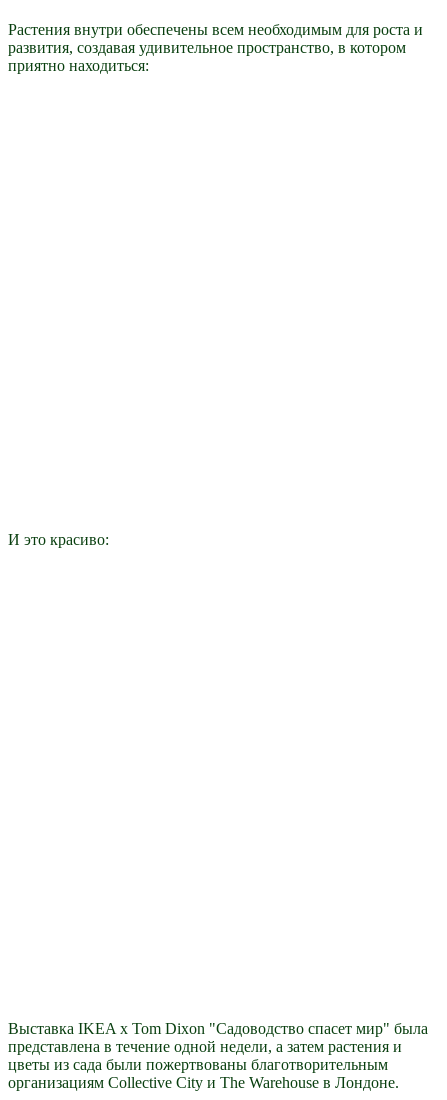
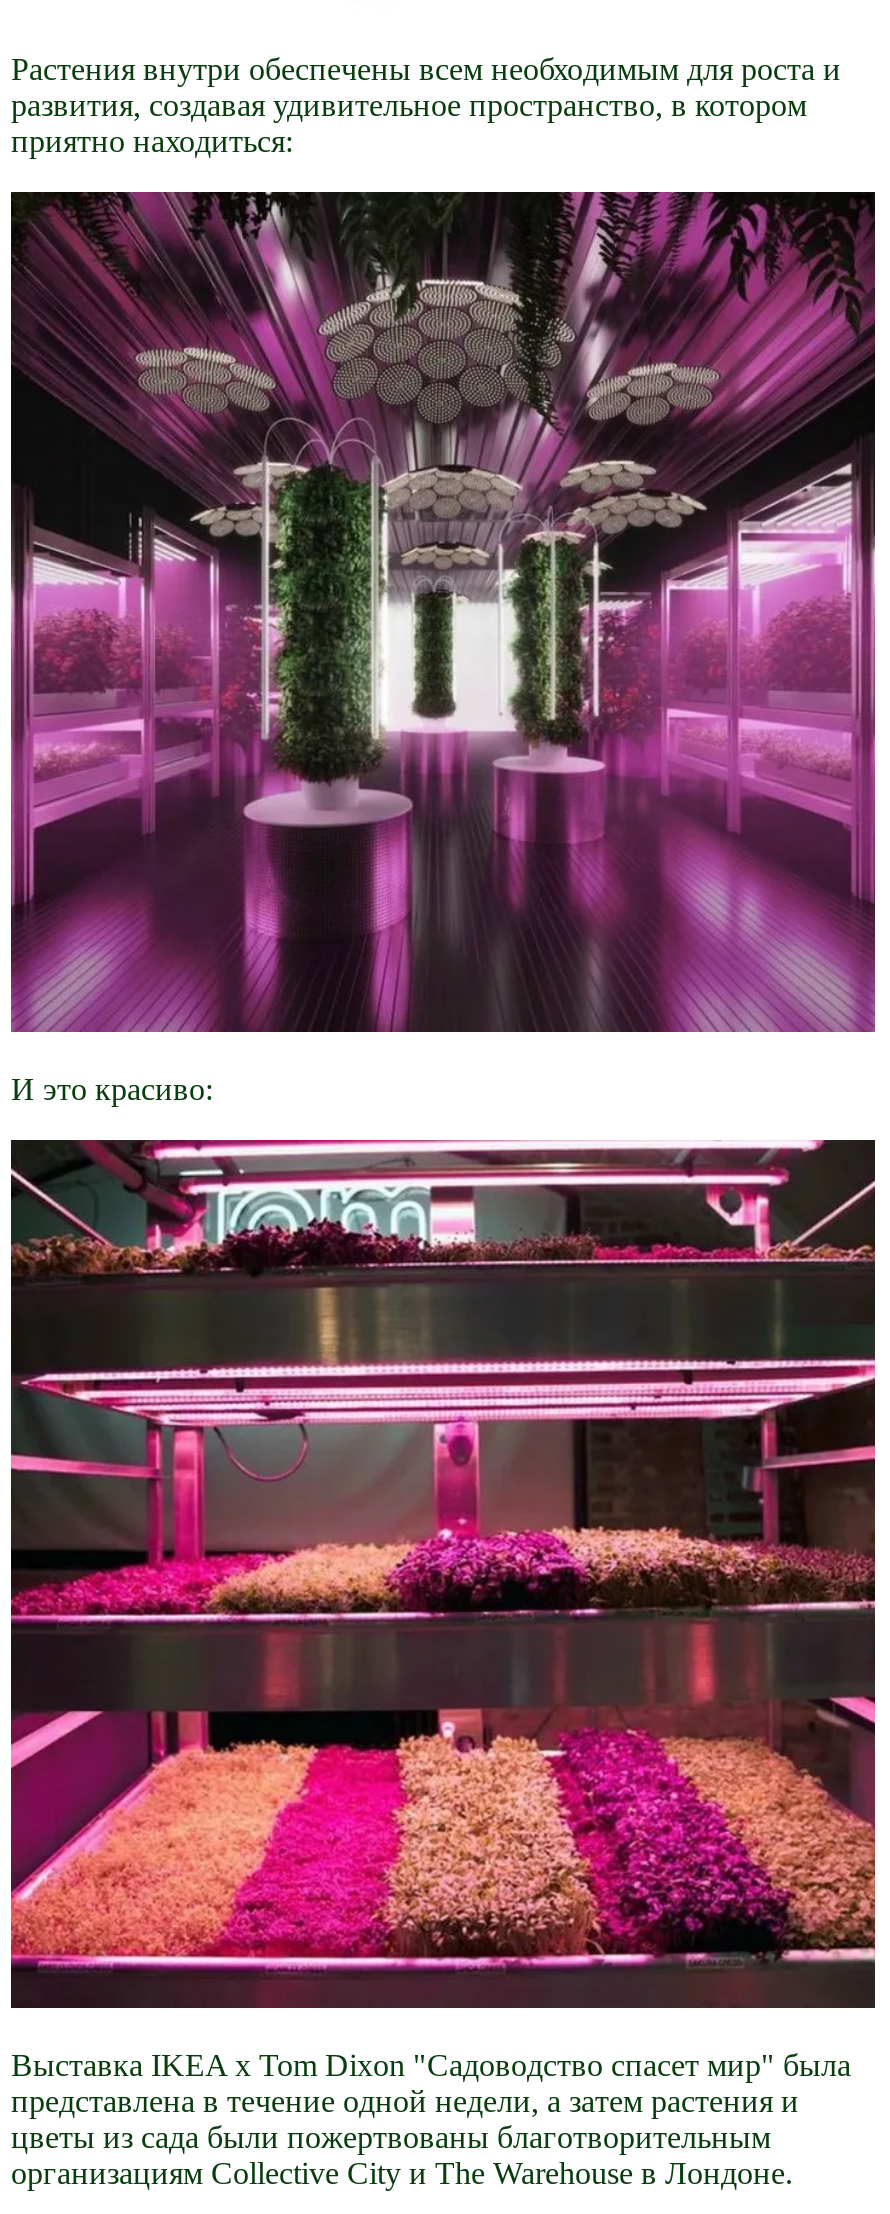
none -> [9,190,877,1034] [image]
none -> [9,1136,877,2010] [image]

